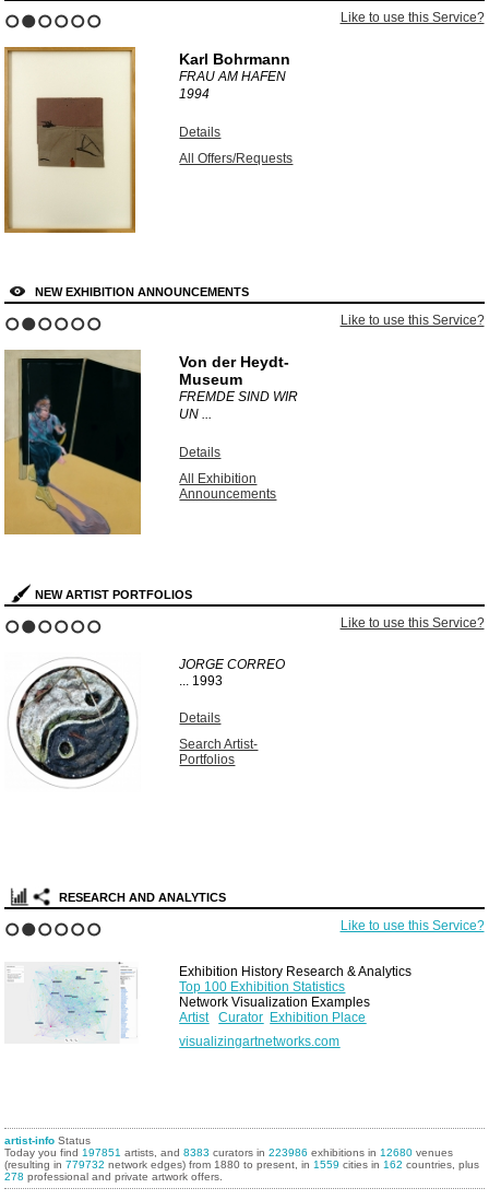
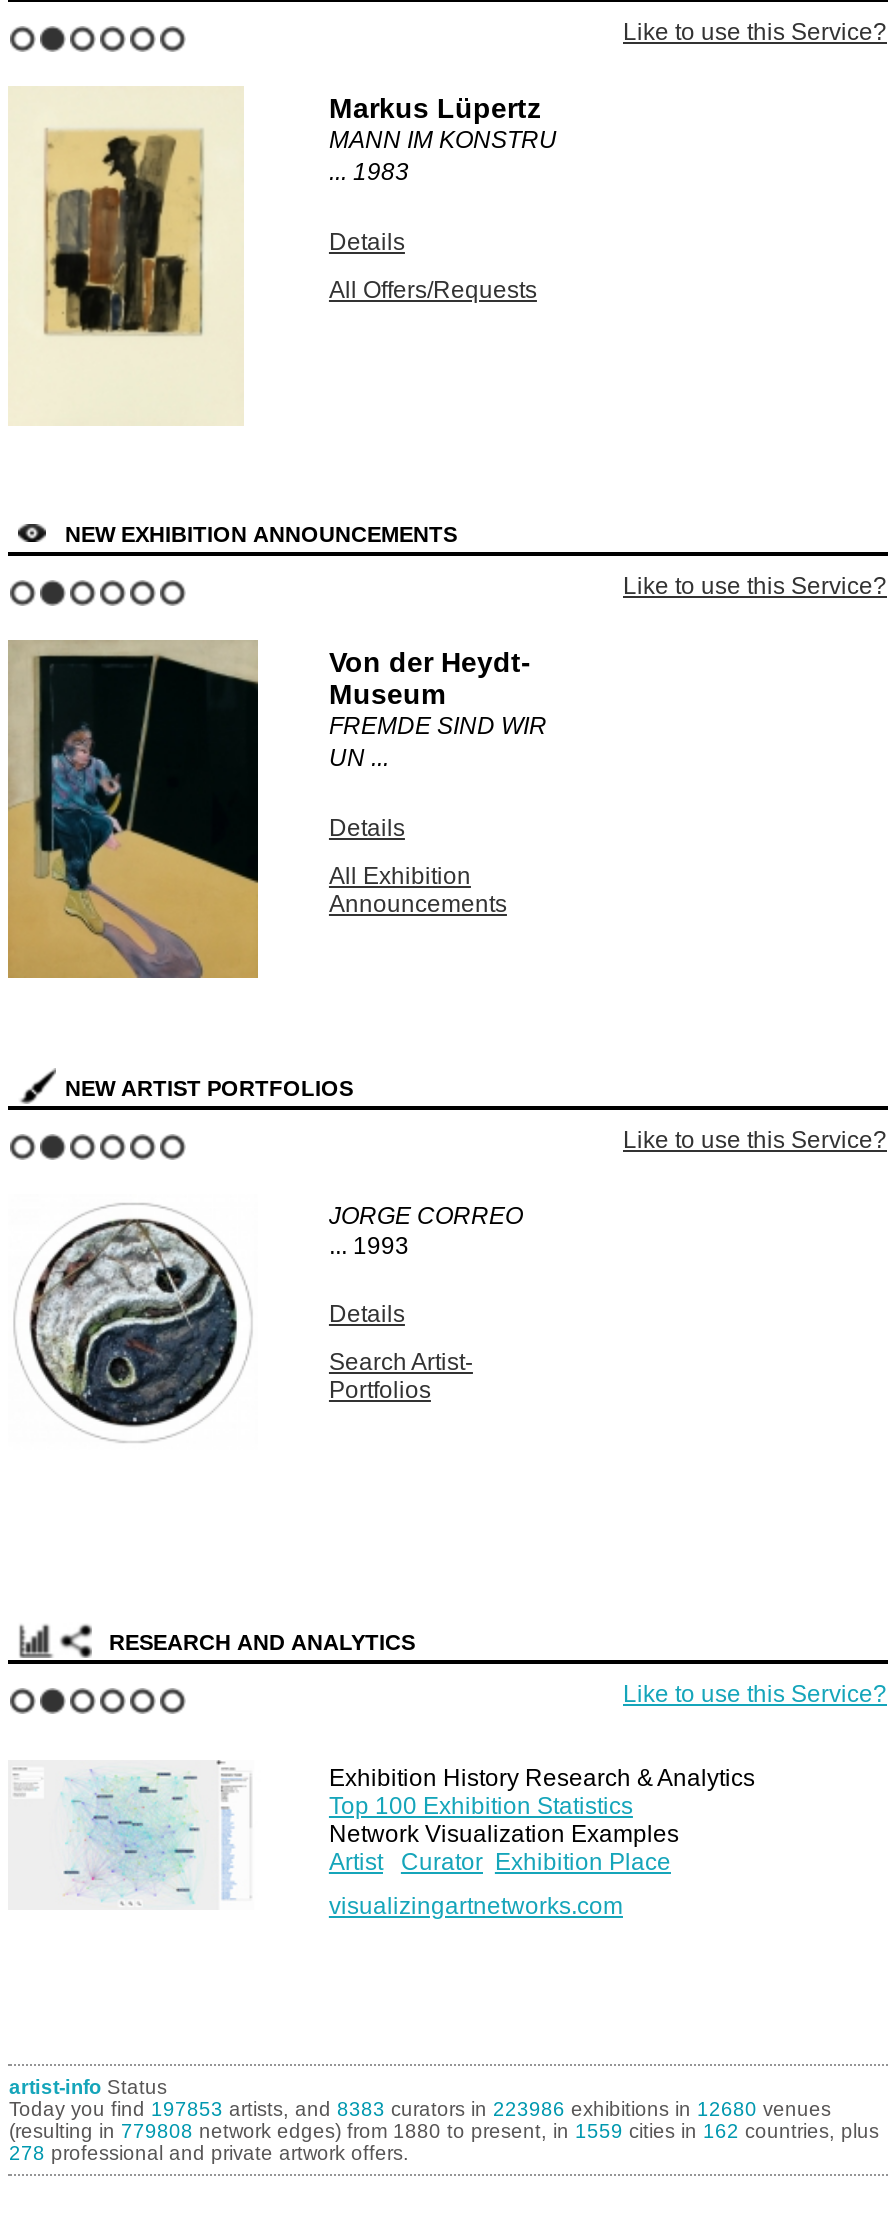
[3,46,136,234] [image] -> [8,86,248,426] [image]
[180,50,291,102] Karl Bohrmann | FRAU AM HAFEN | 1994 -> [329,92,557,186] Markus Lüpertz | MANN IM KONSTRU | ... 1983
[5,1146,454,1158] Today you find 197851 artists, and 8383 curators in 223986 exhibitions in 12680 venues -> [9,2098,831,2120] Today you find 197853 artists, and 8383 curators in 223986 exhibitions in 12680 venues
[5,1158,480,1170] (resulting in 779732 network edges) from 1880 to present, in 1559 cities in 162 countries, plus -> [9,2120,879,2142] (resulting in 779808 network edges) from 1880 to present, in 1559 cities in 162 countries, plus

